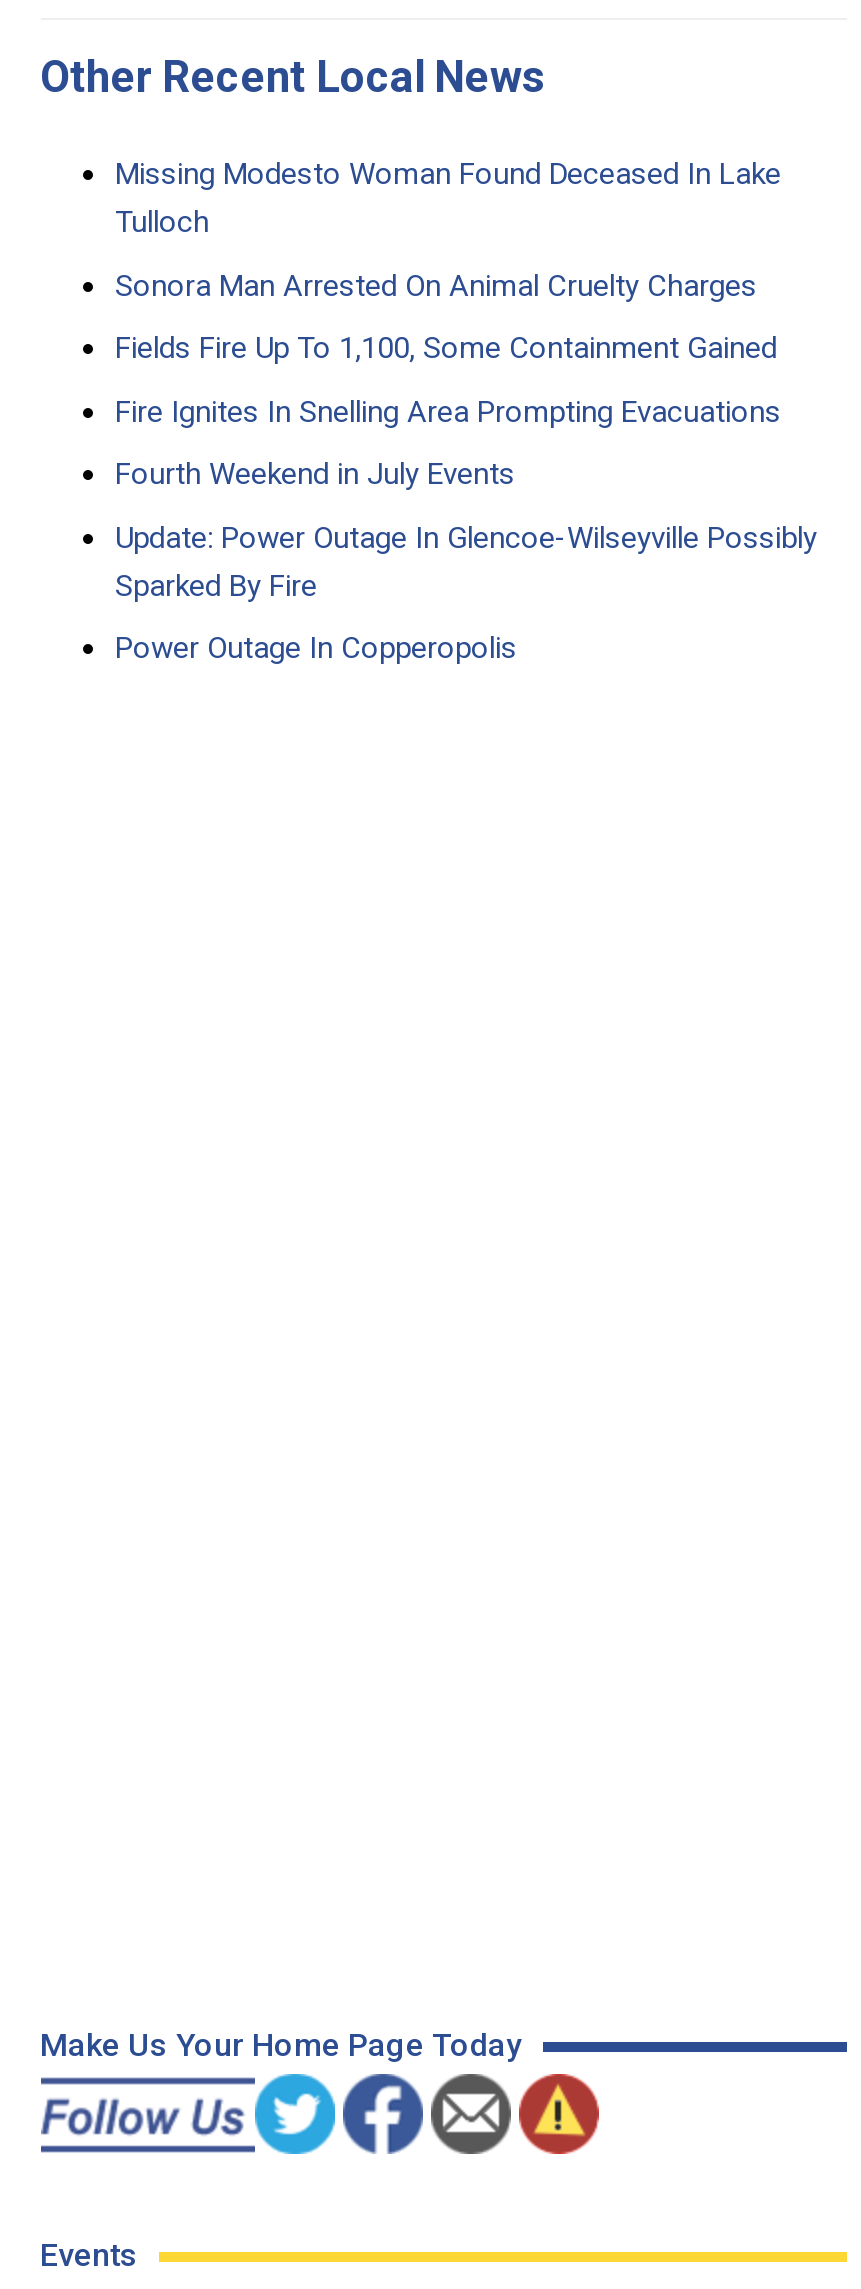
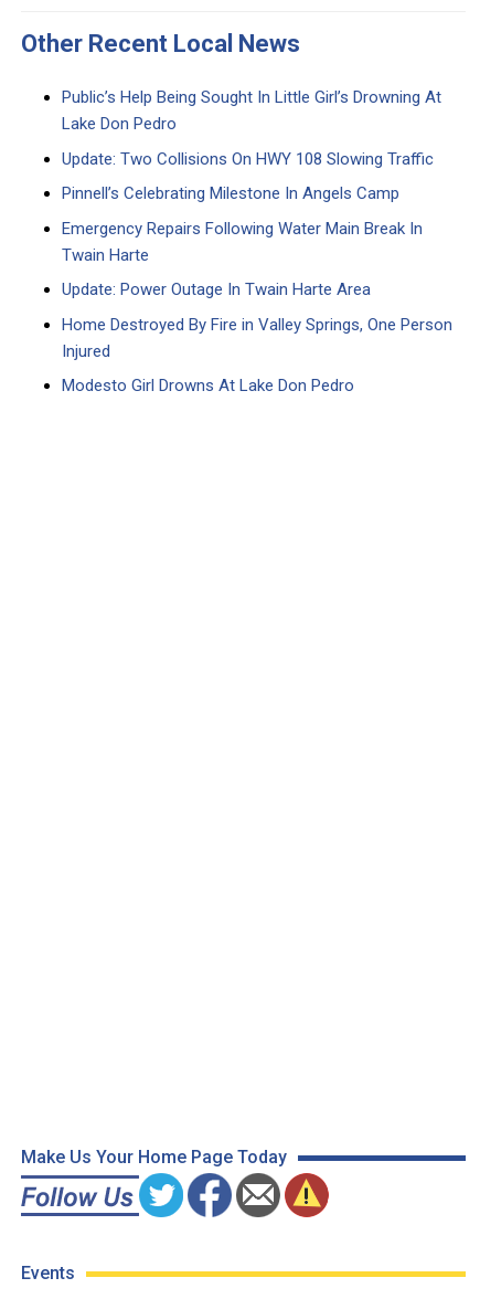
[115,157,781,241] Missing Modesto Woman Found Deceased In Lake | Tulloch -> [62,88,441,134] Public’s Help Being Sought In Little Girl’s Drowning At | Lake Don Pedro
[115,268,757,304] Sonora Man Arrested On Animal Cruelty Charges -> [62,149,434,169] Update: Two Collisions On HWY 108 Slowing Traffic
[115,331,777,367] Fields Fire Up To 1,100, Some Containment Gained -> [62,184,399,204] Pinnell’s Celebrating Milestone In Angels Camp
[115,394,781,430] Fire Ignites In Snelling Area Prompting Evacuations -> [62,219,423,265] Emergency Repairs Following Water Main Break In | Twain Harte
[115,457,515,493] Fourth Weekend in July Events -> [62,280,371,300] Update: Power Outage In Twain Harte Area
[115,520,817,604] Update: Power Outage In Glencoe-Wilseyville Possibly | Sparked By Fire -> [62,315,452,361] Home Destroyed By Fire in Valley Springs, One Person | Injured
[115,631,517,667] Power Outage In Copperopolis -> [62,376,354,396] Modesto Girl Drowns At Lake Don Pedro

